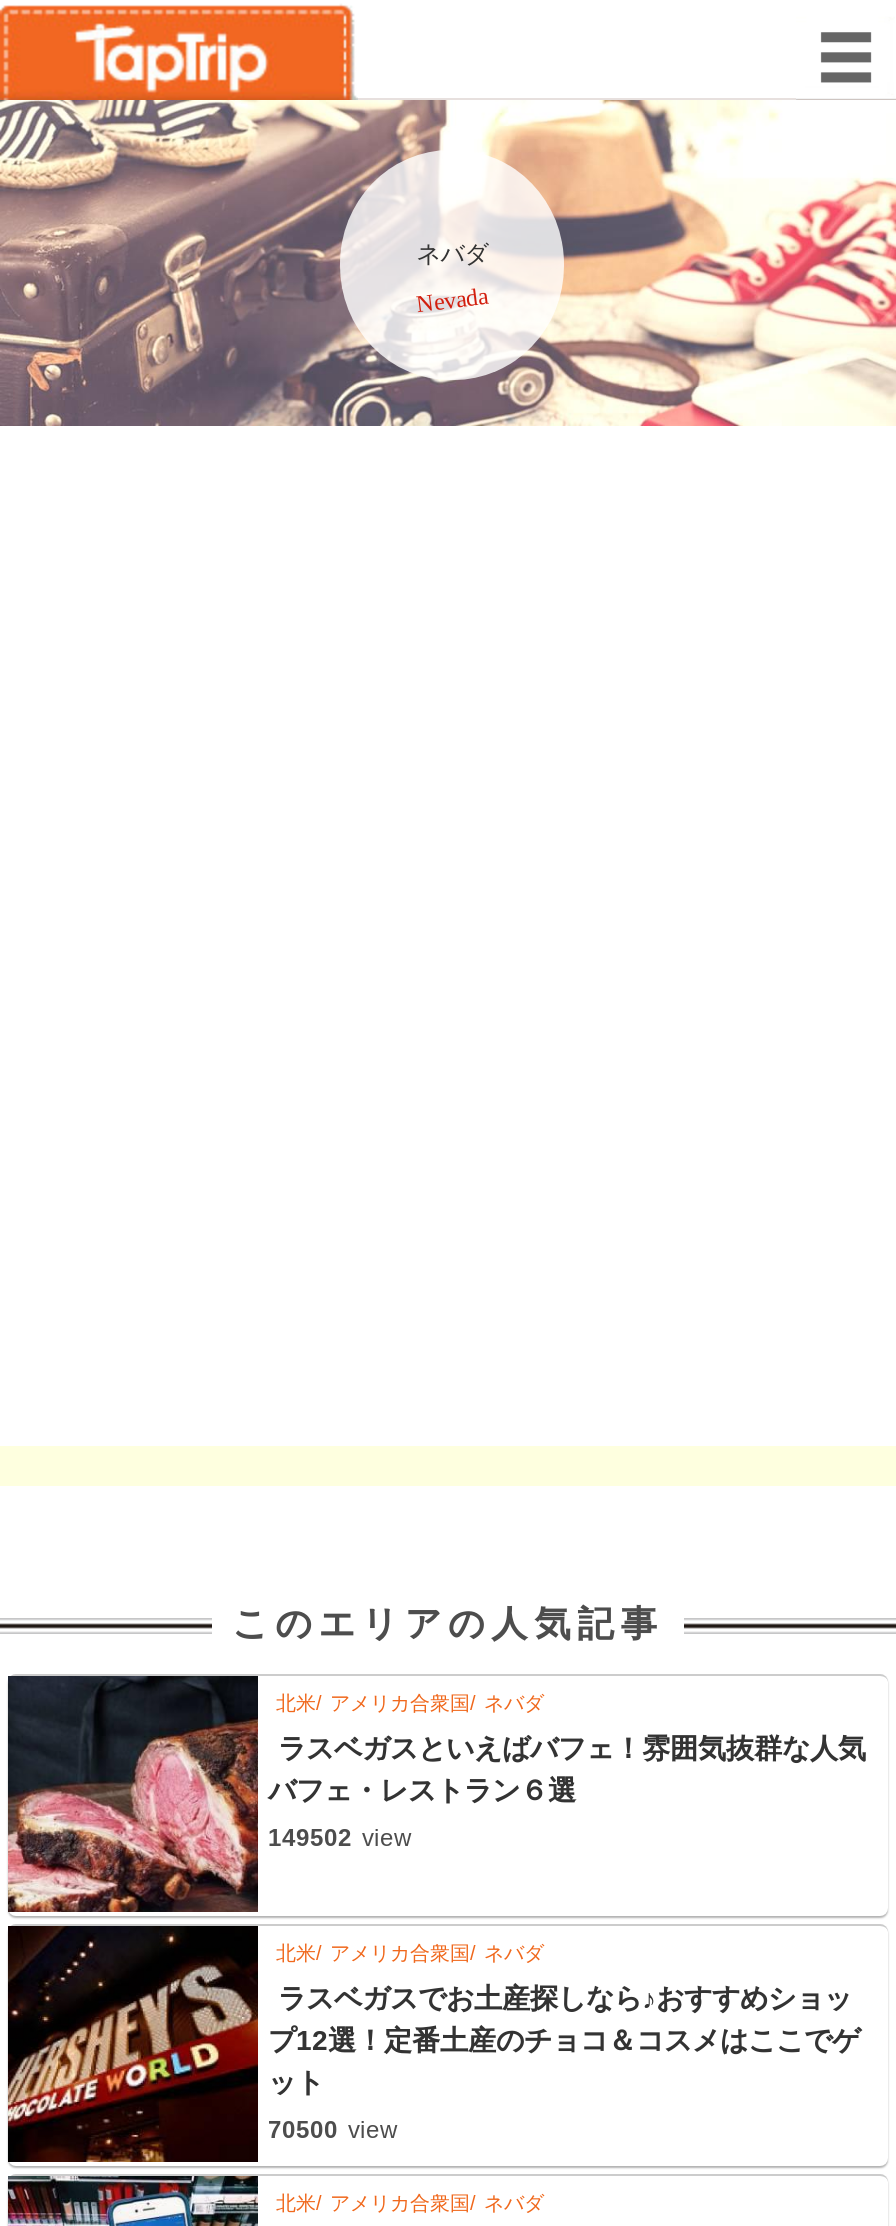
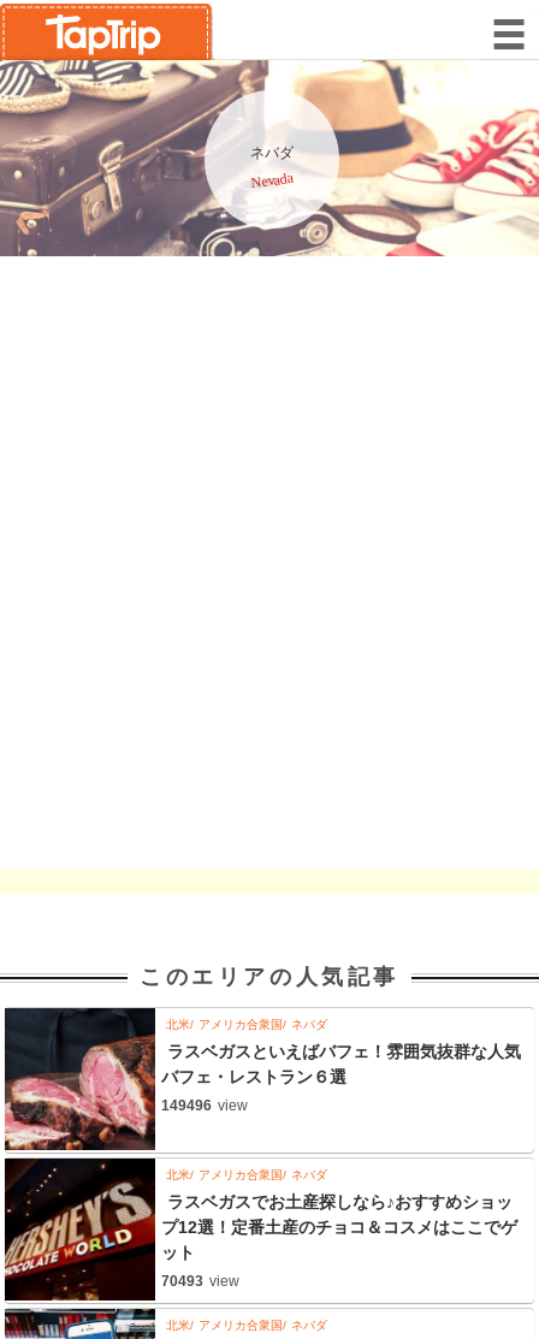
[268,1824,412,1852] 149502 view -> [161,1097,248,1114] 149496 view
[268,2116,398,2144] 70500 view -> [161,1273,239,1290] 70493 view

